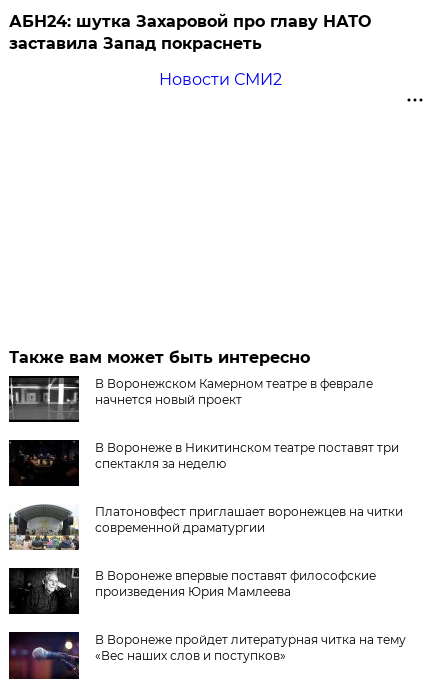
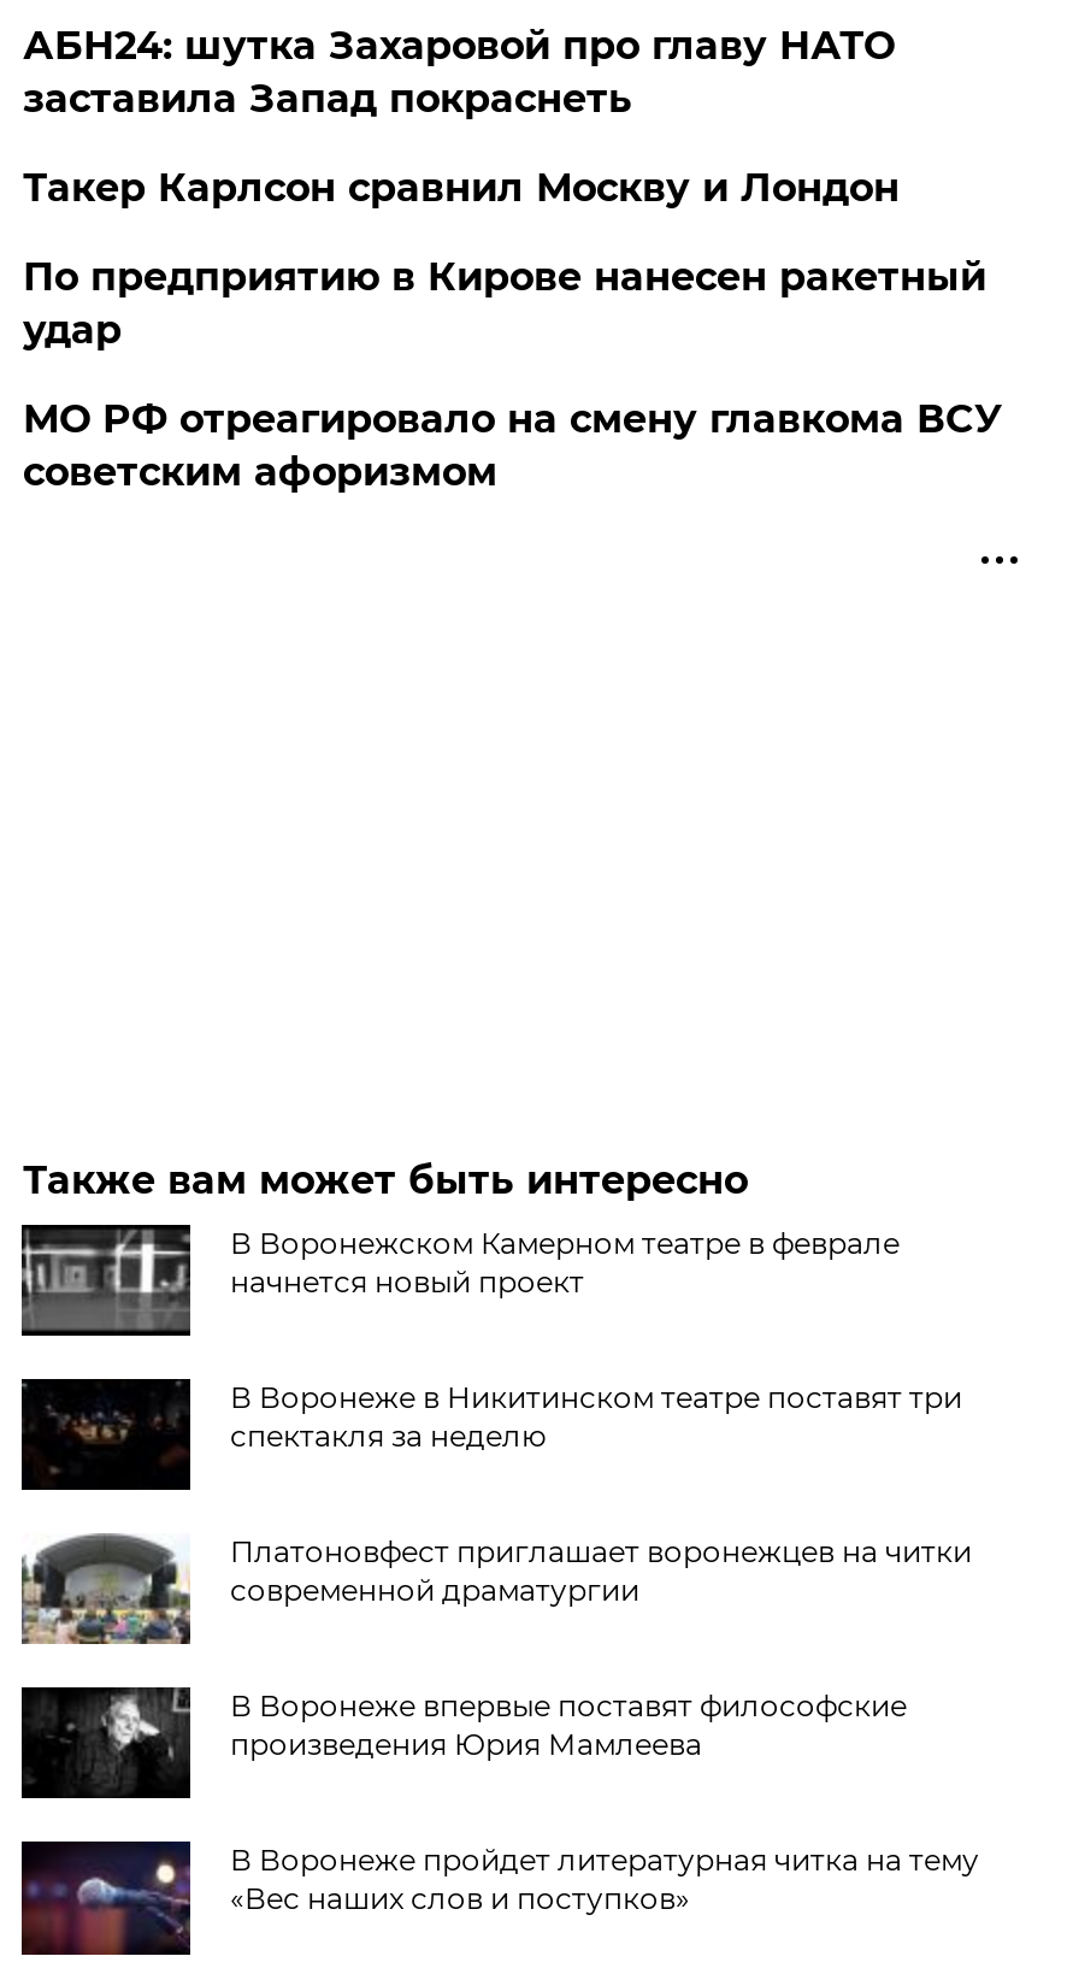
[159,70,282,89] Новости СМИ2 -> [23,165,1003,495] Такер Карлсон сравнил Москву и Лондон | По предприятию в Кирове нанесен ракетный | удар | МО РФ отреагировало на смену главкома ВСУ | советским афоризмом

